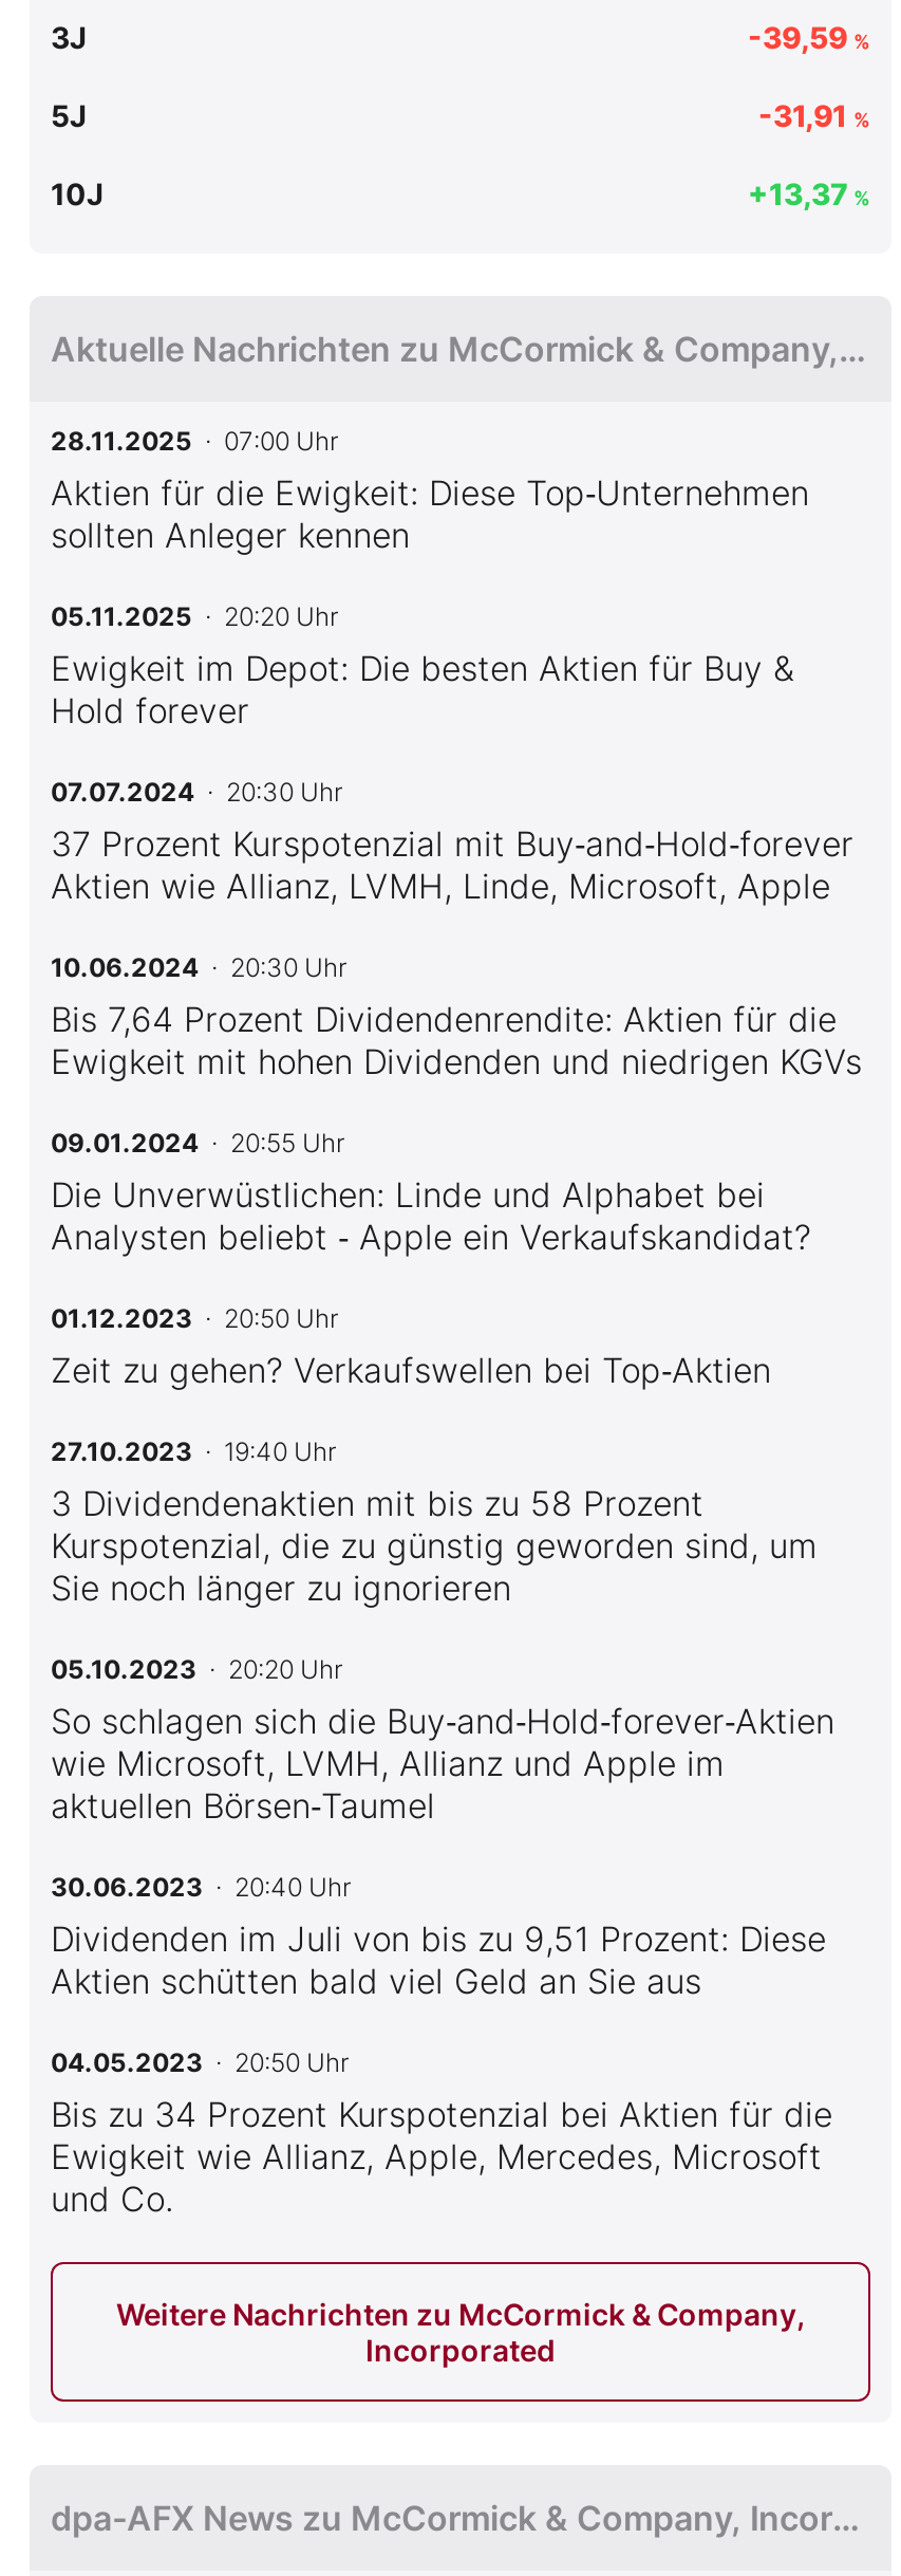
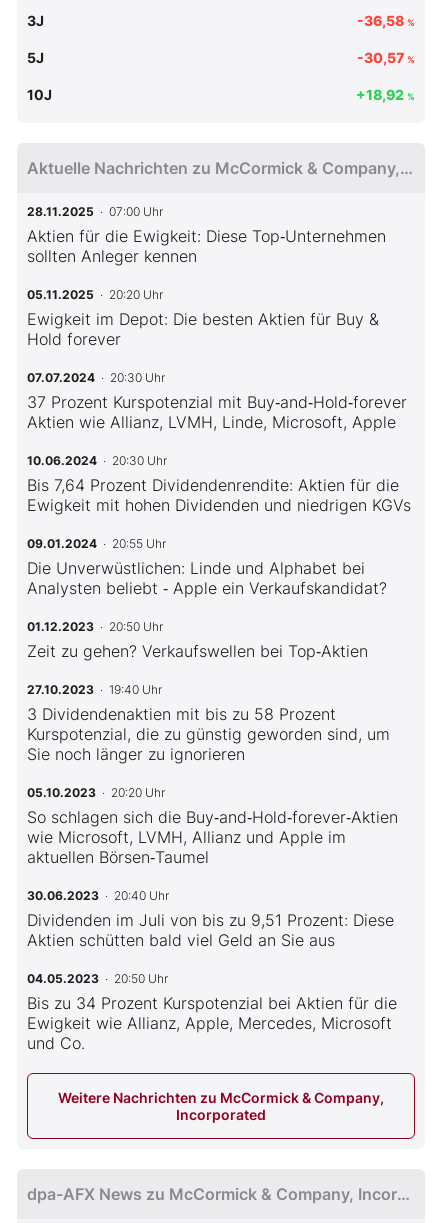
[748,19,870,55] -39,59% -> [357,12,415,29] -36,58%
[758,97,870,133] -31,91% -> [357,49,415,66] -30,57%
[748,175,870,211] +13,37% -> [356,86,415,103] +18,92%

